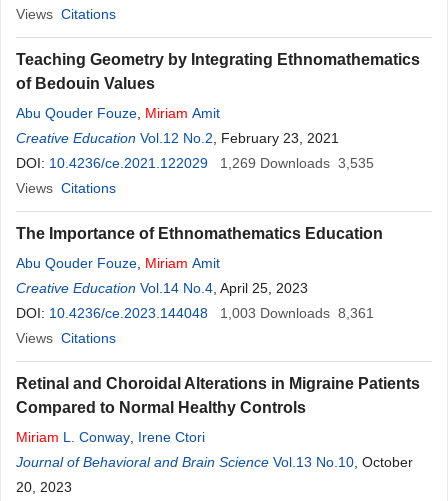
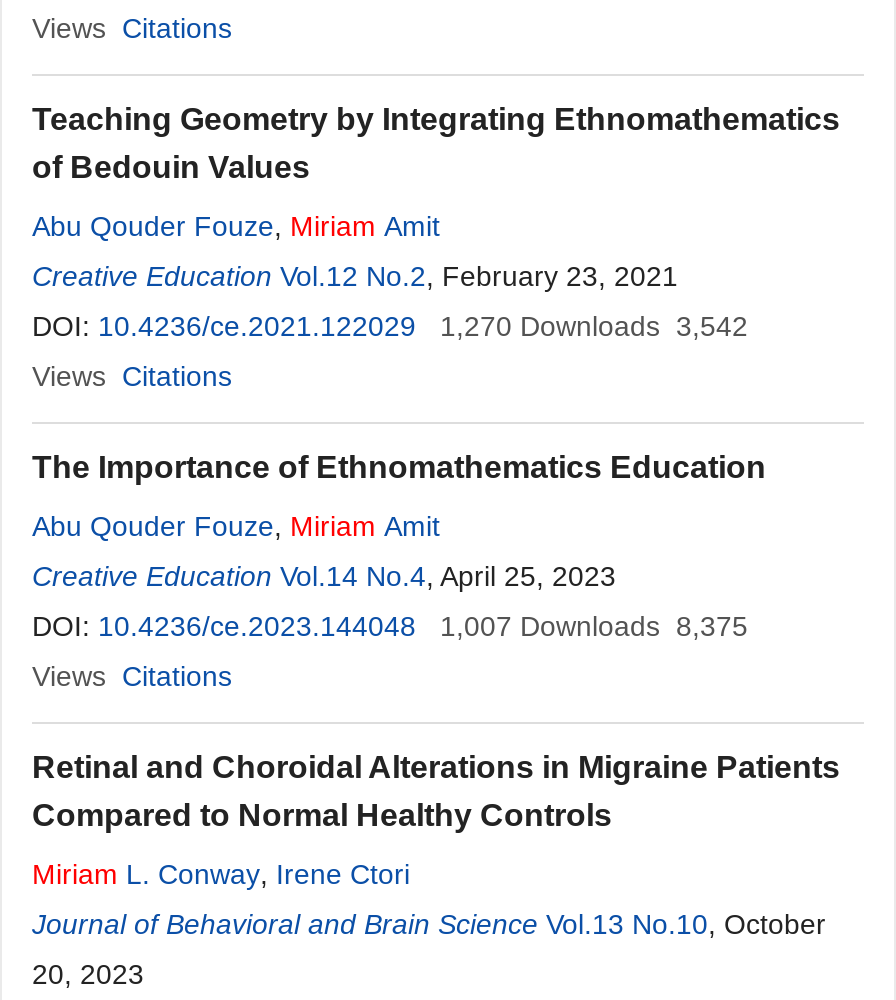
[16,155,374,171] DOI: 10.4236/ce.2021.122029 1,269 Downloads 3,535 -> [32,310,748,342] DOI: 10.4236/ce.2021.122029 1,270 Downloads 3,542
[16,305,374,321] DOI: 10.4236/ce.2023.144048 1,003 Downloads 8,361 -> [32,610,748,642] DOI: 10.4236/ce.2023.144048 1,007 Downloads 8,375

